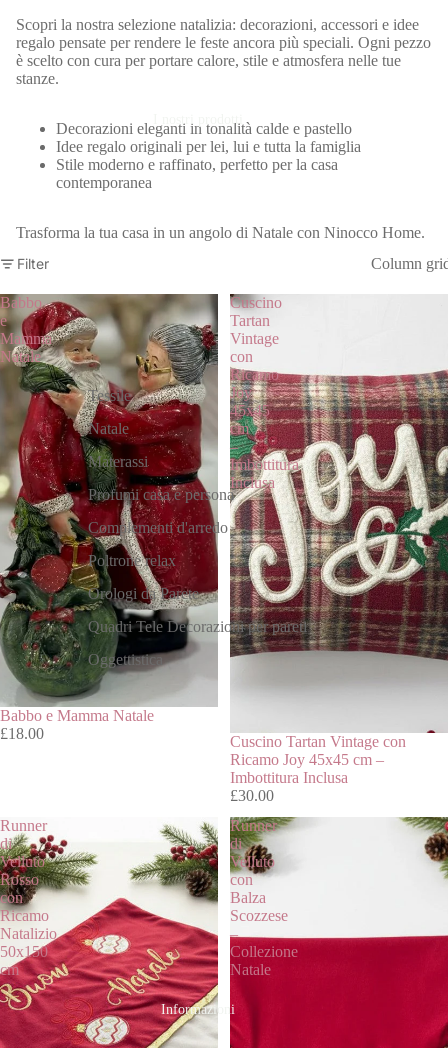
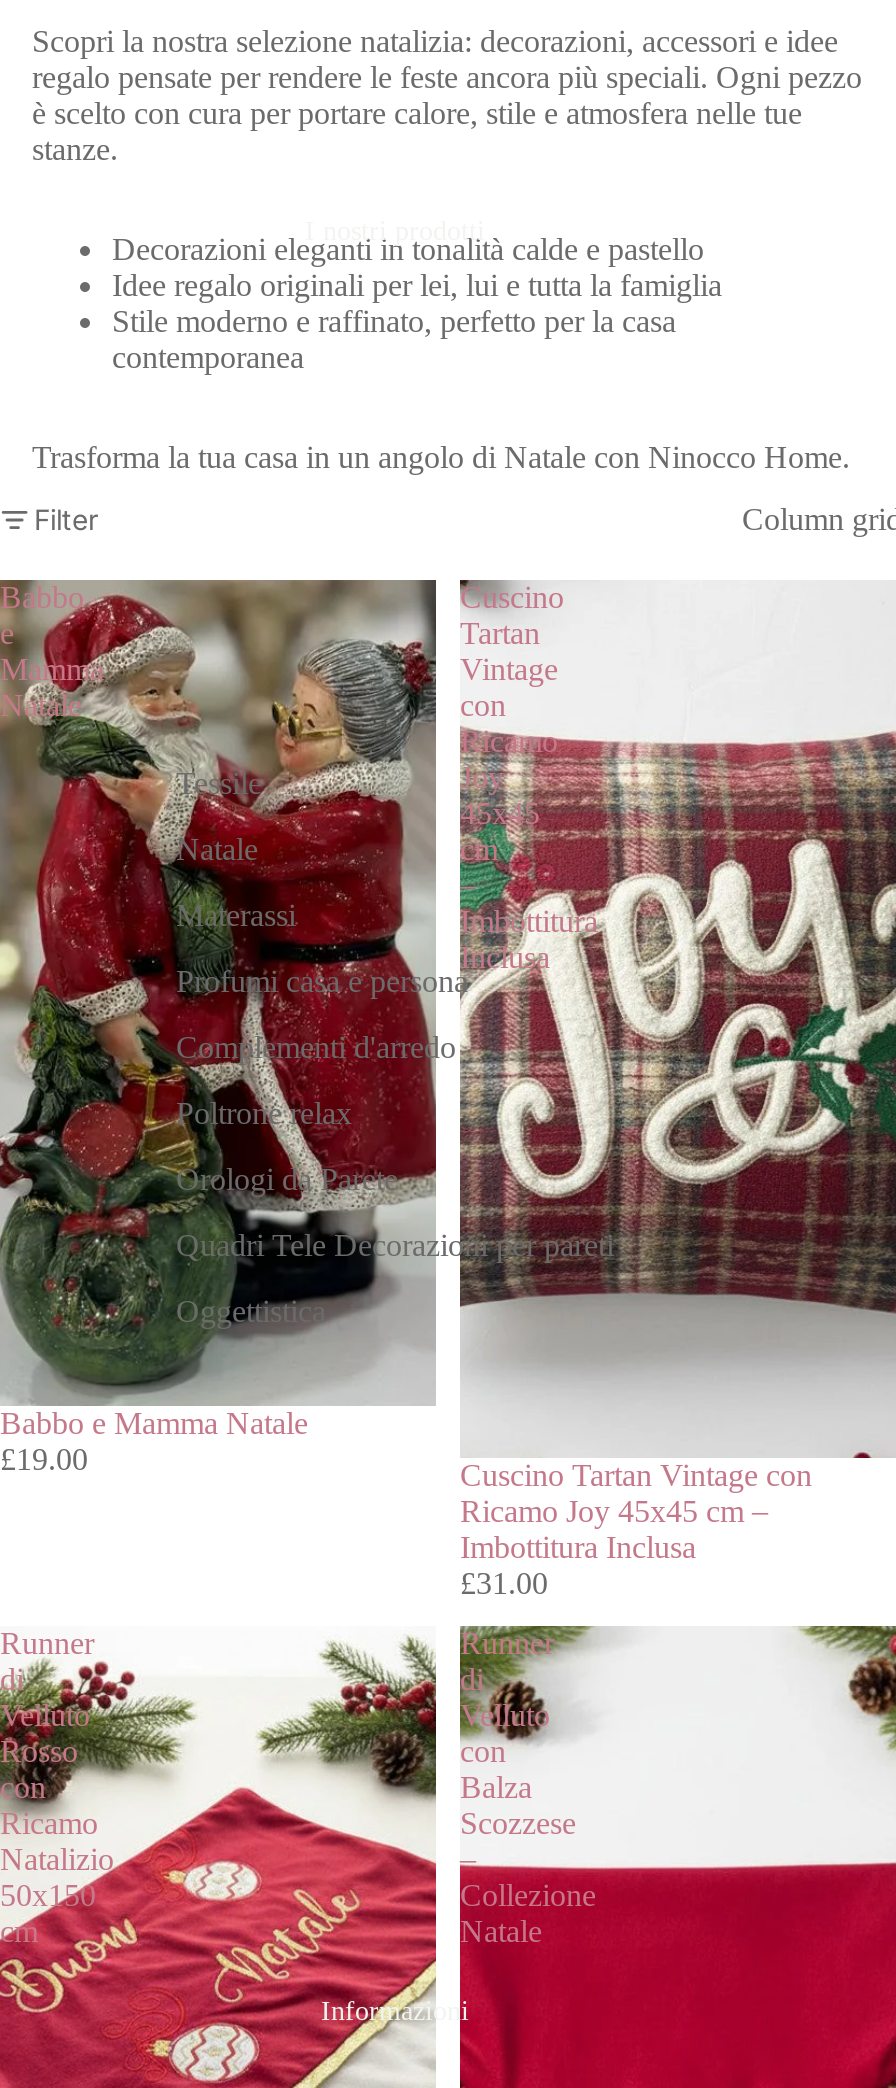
[0,725,44,742] £18.00 -> [0,1443,88,1477] £19.00
[230,787,274,804] £30.00 -> [460,1567,548,1601] £31.00

